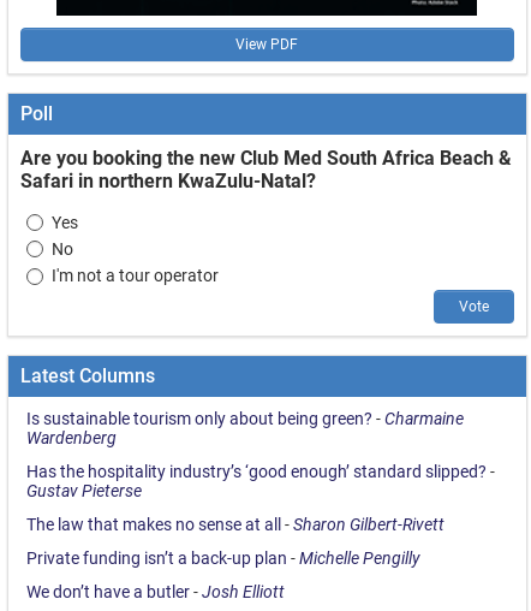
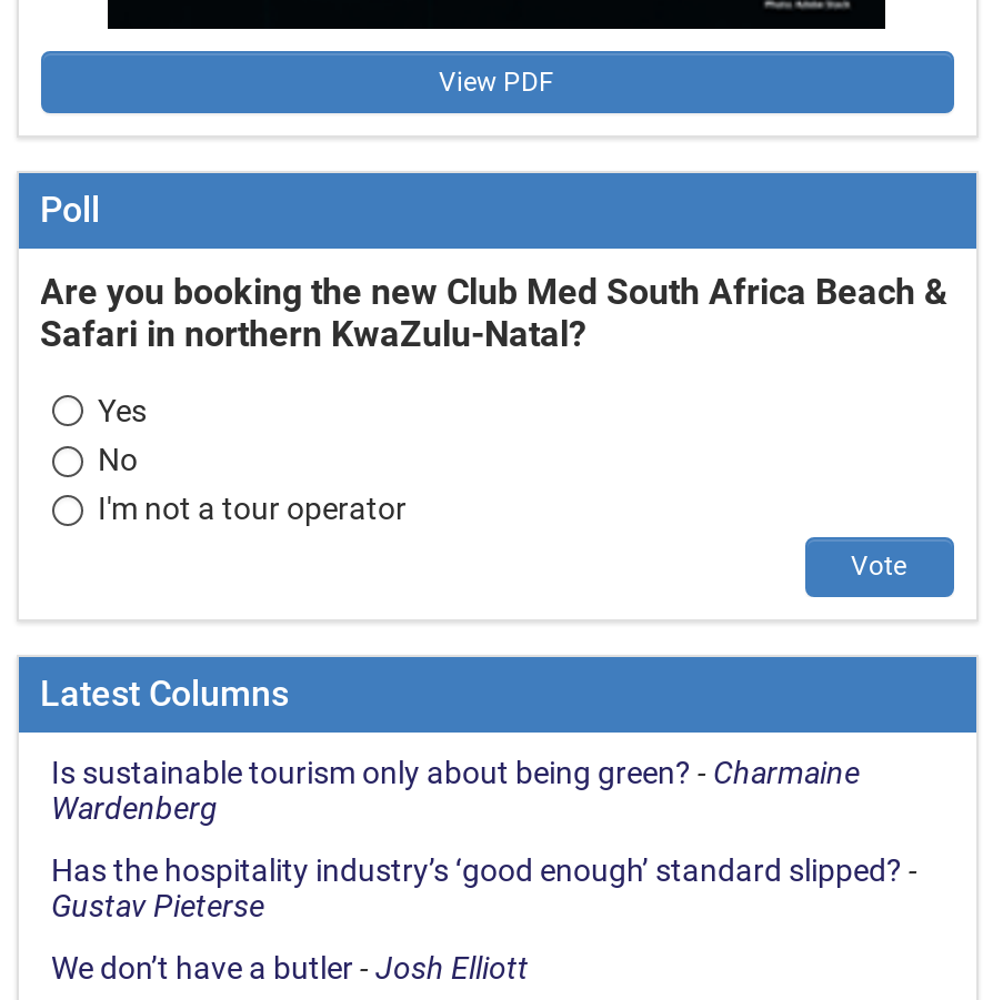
[26,515,444,567] The law that makes no sense at all - Sharon Gilbert-Rivett | Private funding isn’t a back-up plan - Michelle Pengilly -> none

